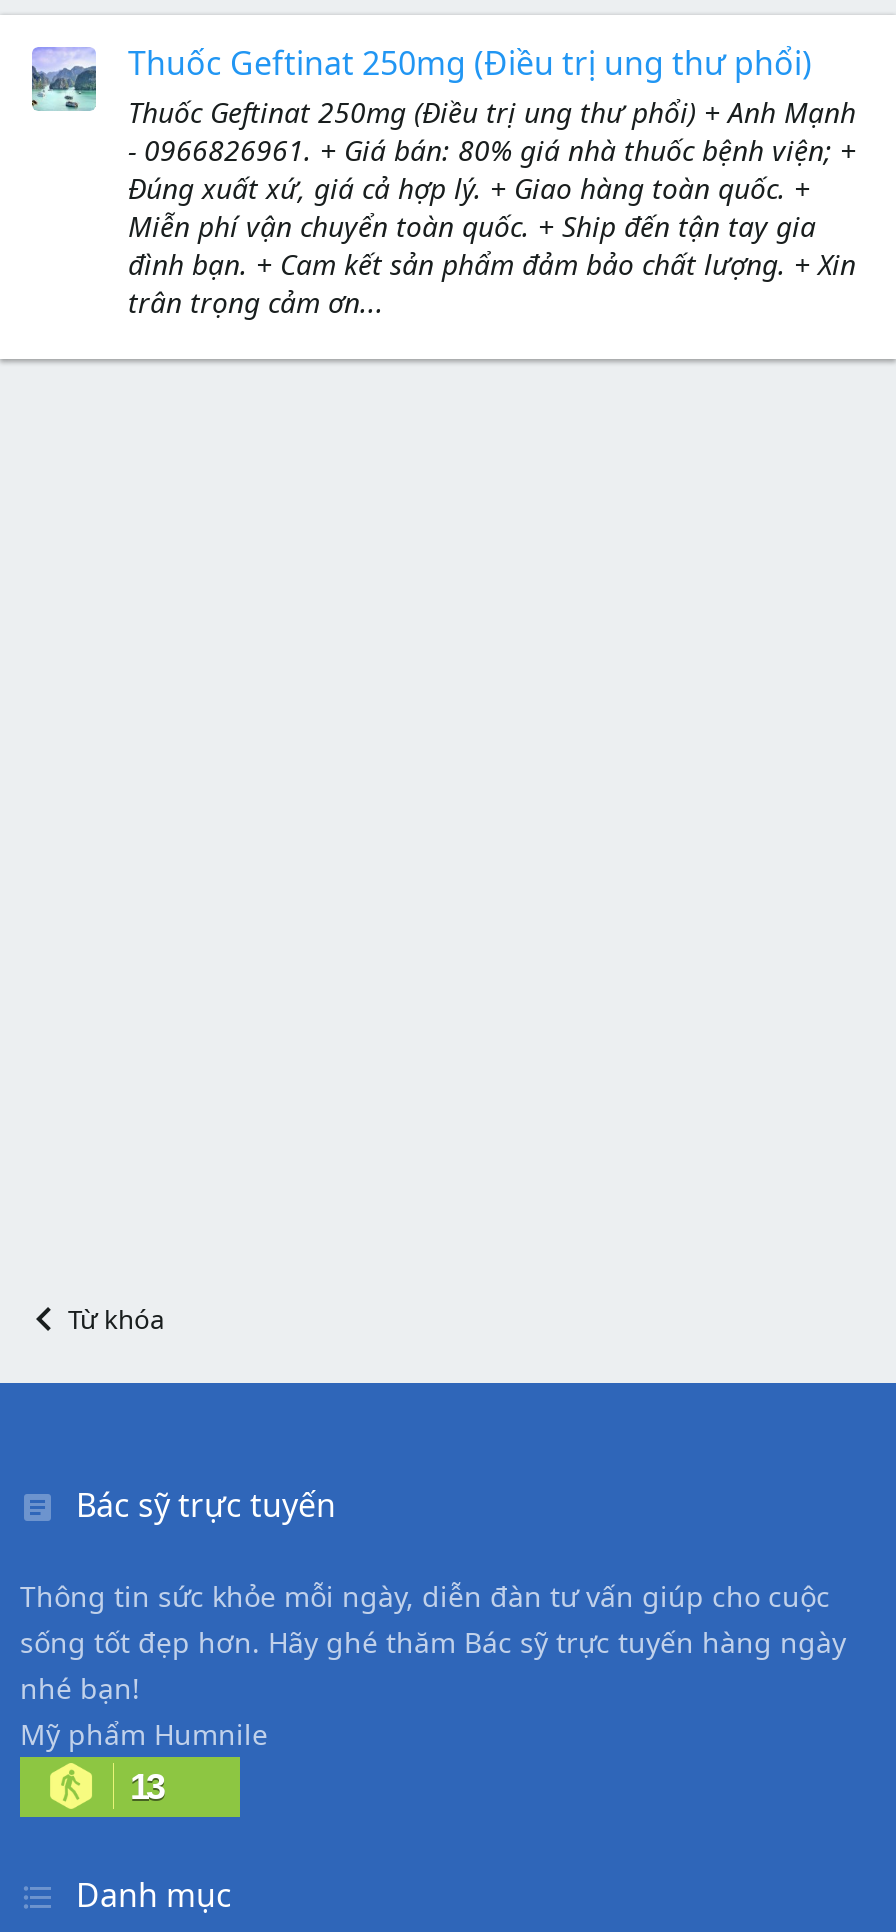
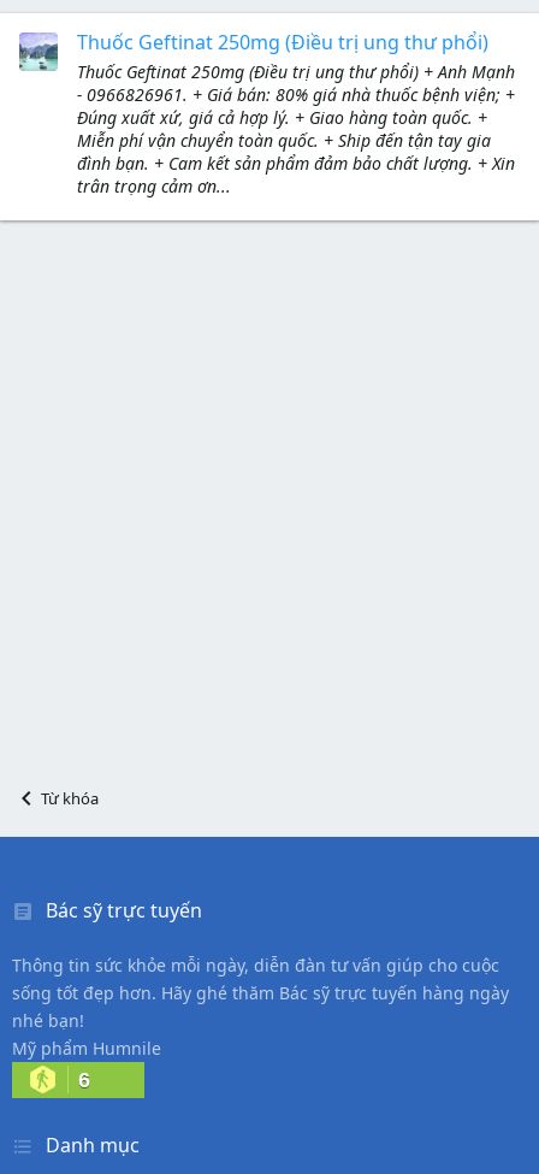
[130,1767,162,1807] 13 -> [78,1068,88,1092] 6

